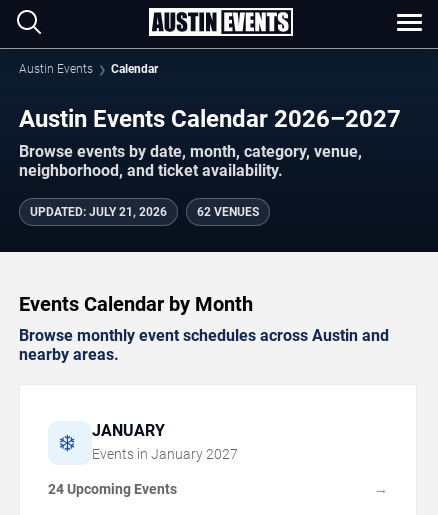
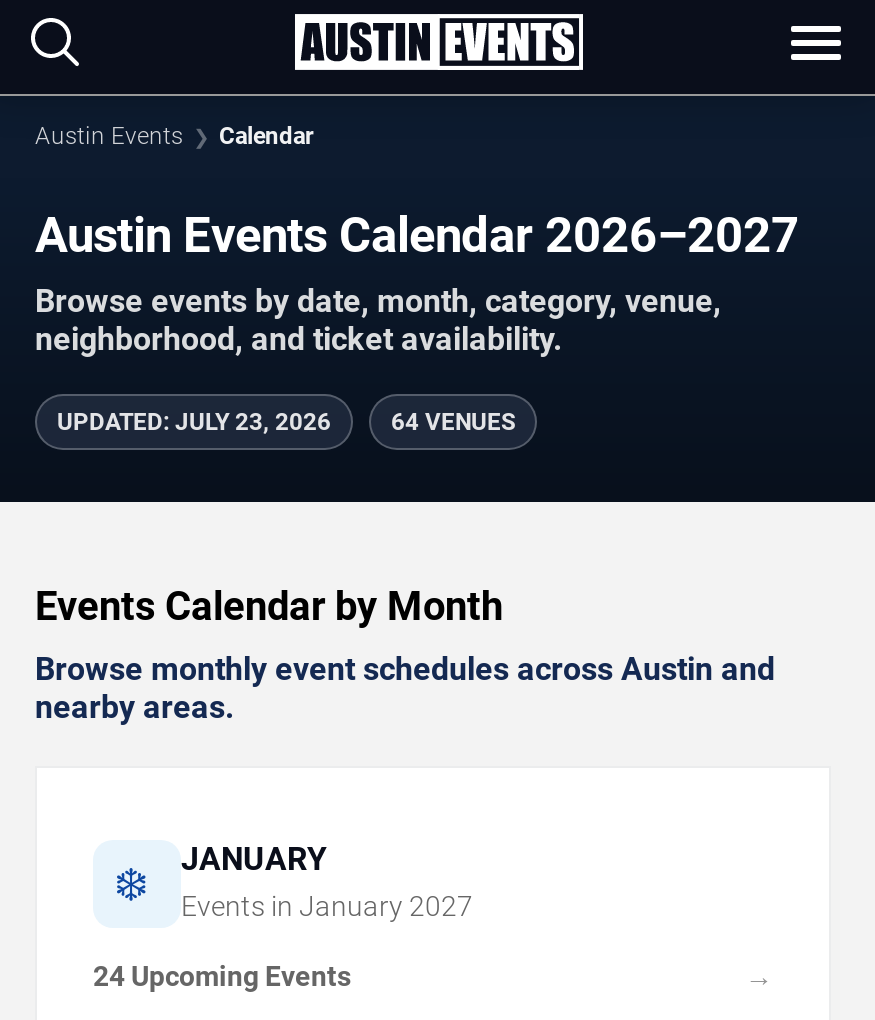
[30,205,167,219] UPDATED: JULY 21, 2026 -> [57,407,331,435] UPDATED: JULY 23, 2026
[197,205,259,219] 62 VENUES -> [391,407,515,435] 64 VENUES

